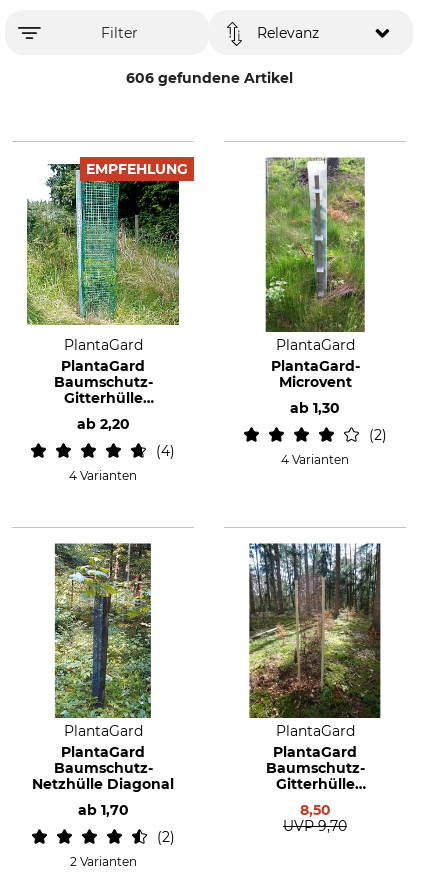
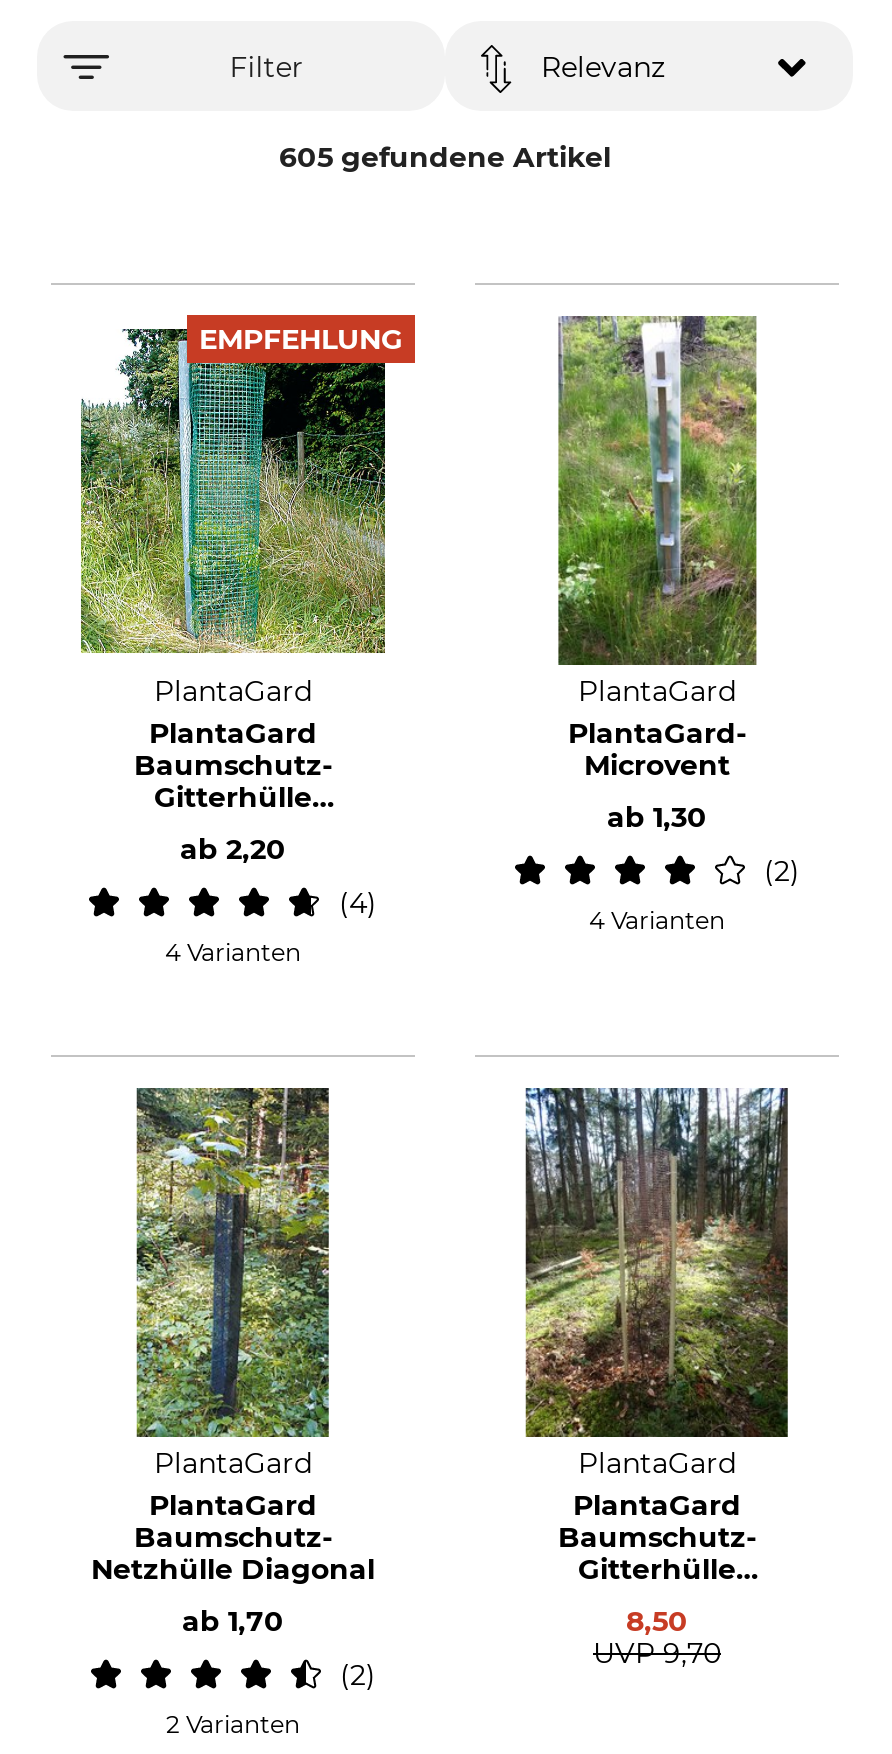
[125,69,292,87] 606 gefundene Artikel -> [279,139,611,175] 605 gefundene Artikel

